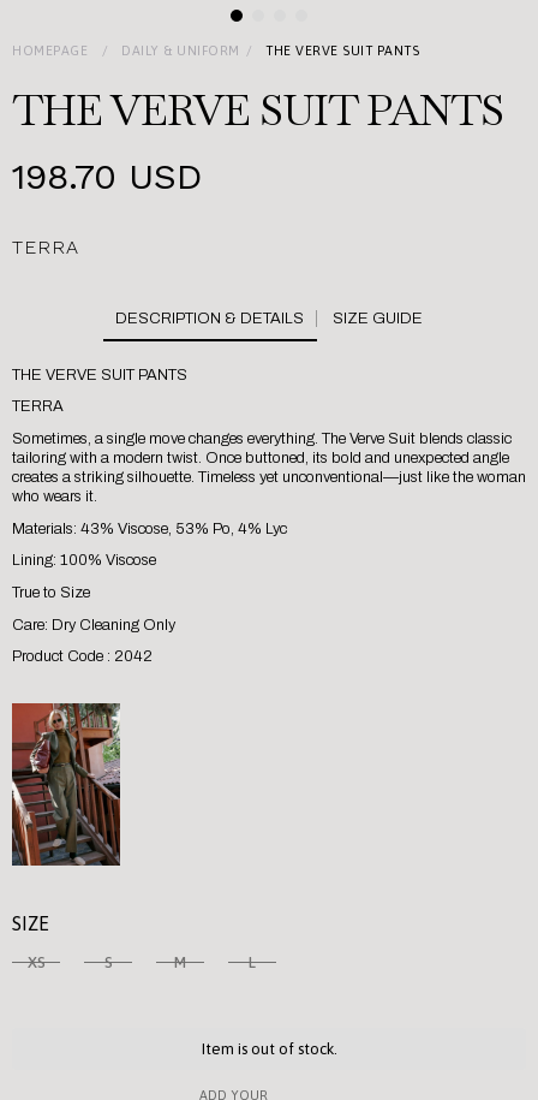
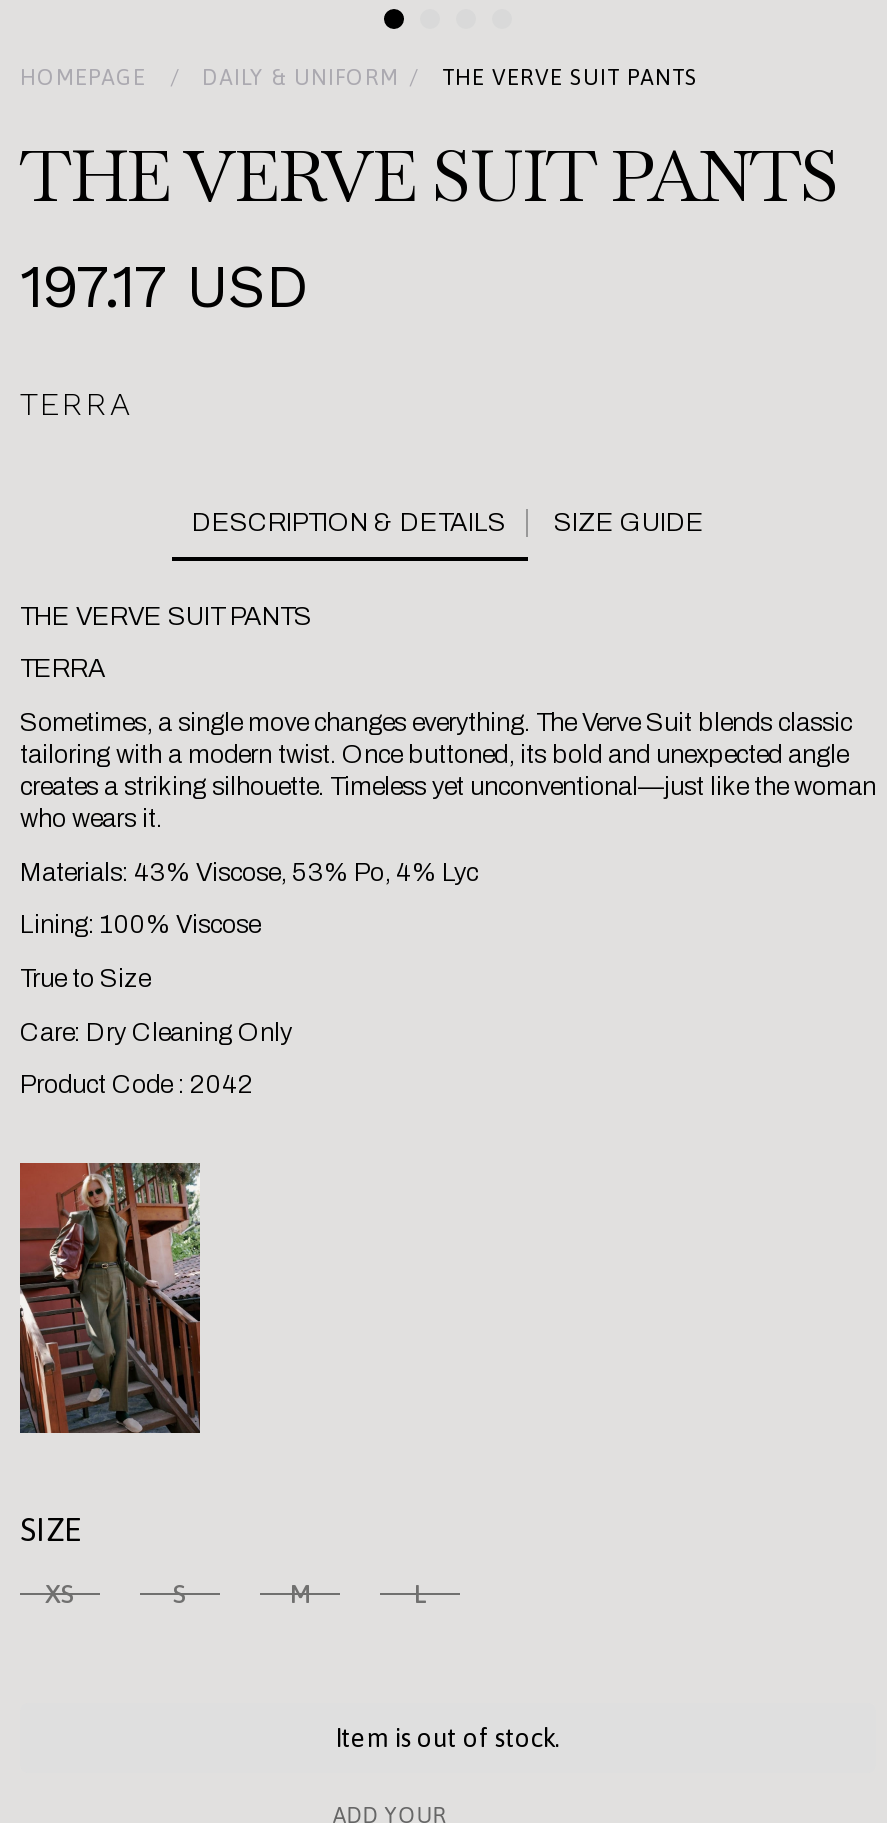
[12,155,202,198] 198.70 USD -> [20,252,308,322] 197.17 USD

